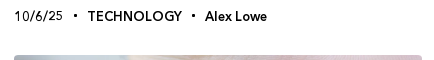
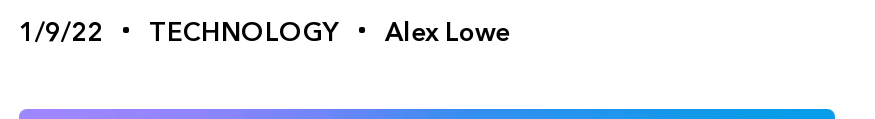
[14,8,267,24] 10/6/25 TECHNOLOGY Alex Lowe -> [19,15,509,47] 1/9/22 TECHNOLOGY Alex Lowe

